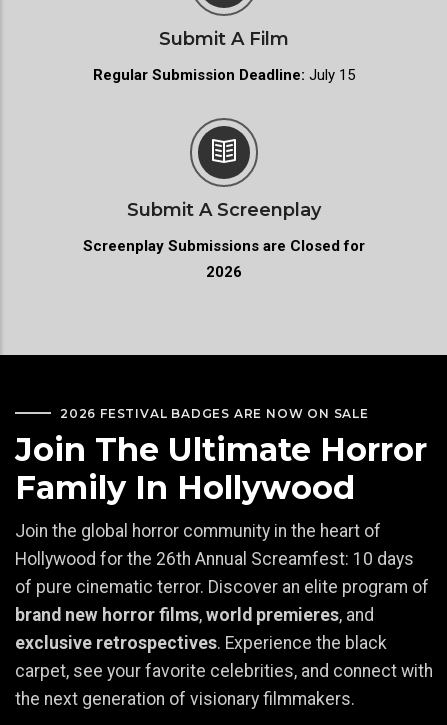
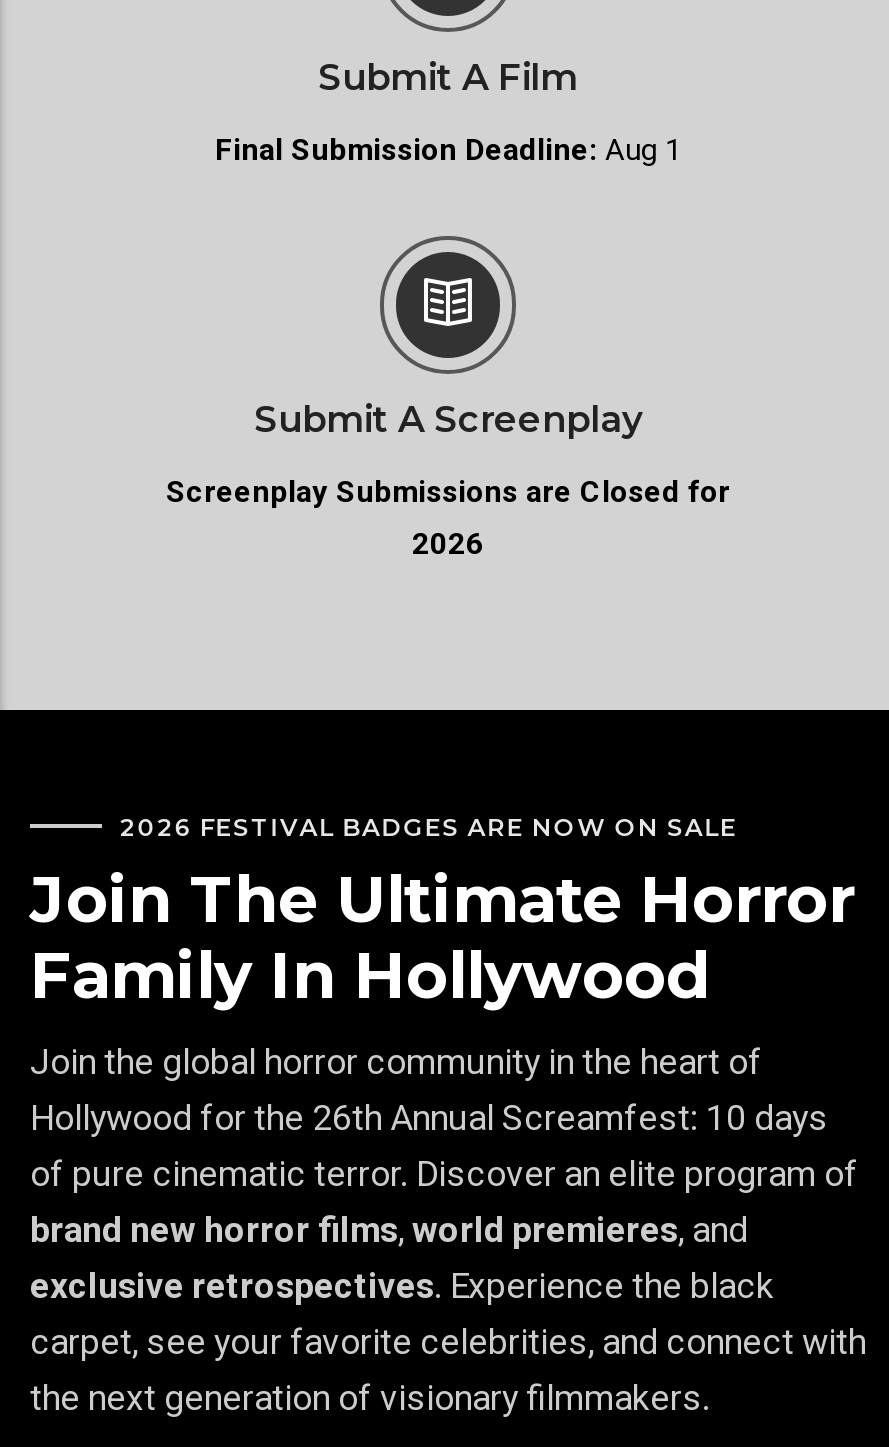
[93,66,355,84] Regular Submission Deadline: July 15 -> [215,132,681,168] Final Submission Deadline: Aug 1

